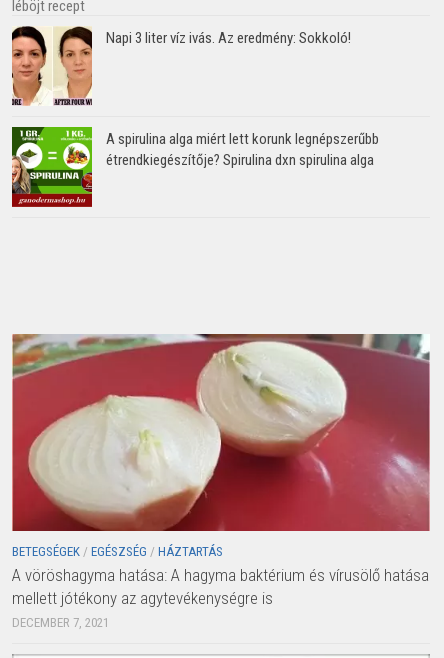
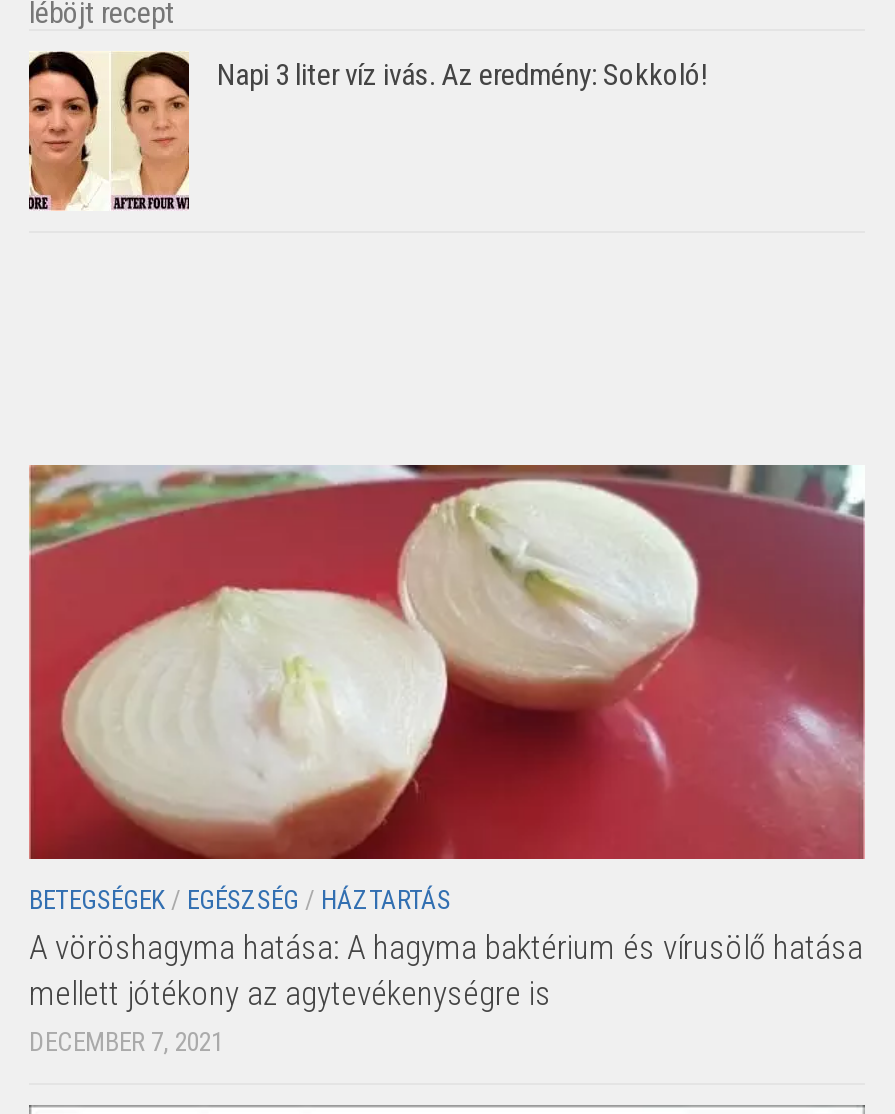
[11,126,379,208] [image] | A spirulina alga miért lett korunk legnépszerűbb | étrendkiegészítője? Spirulina dxn spirulina alga -> none

